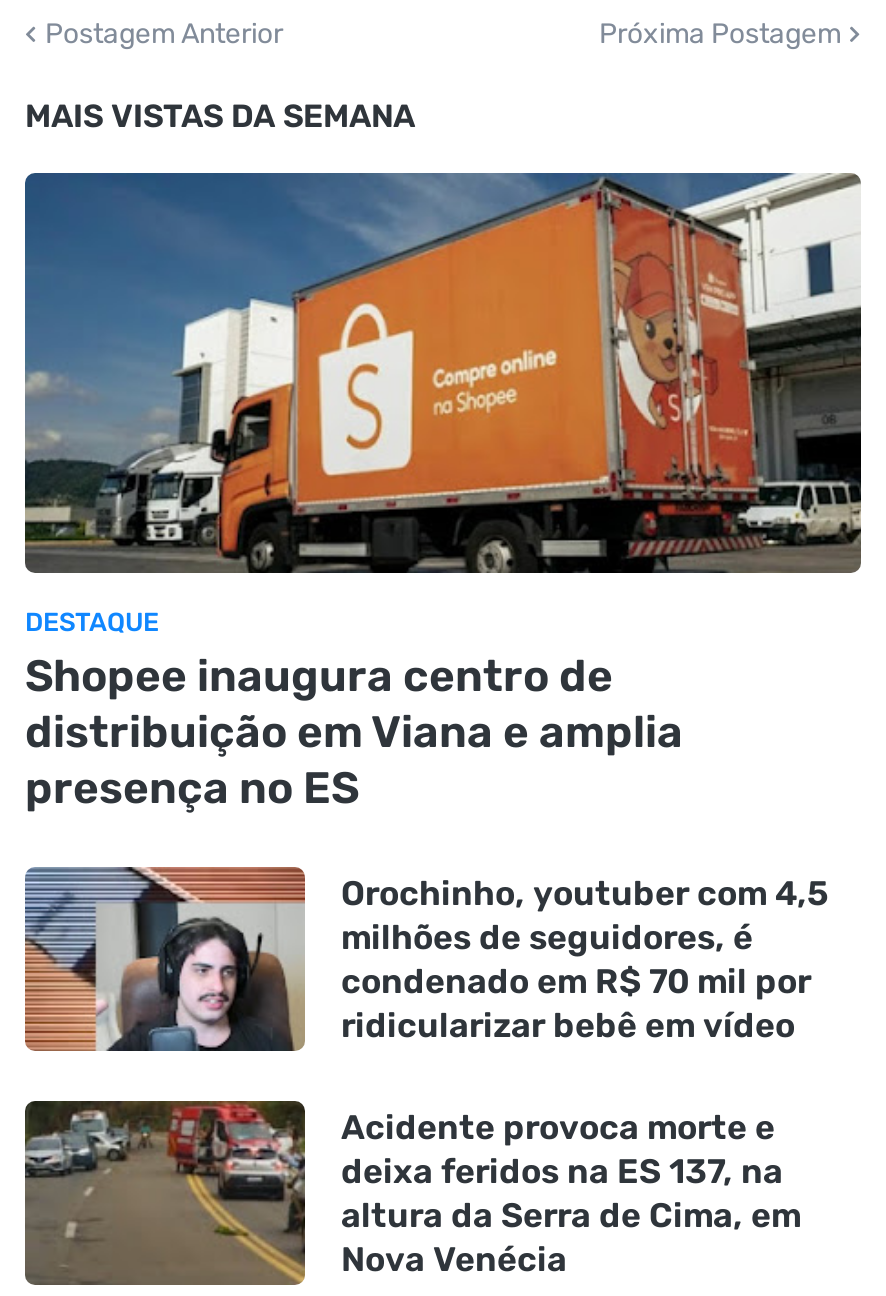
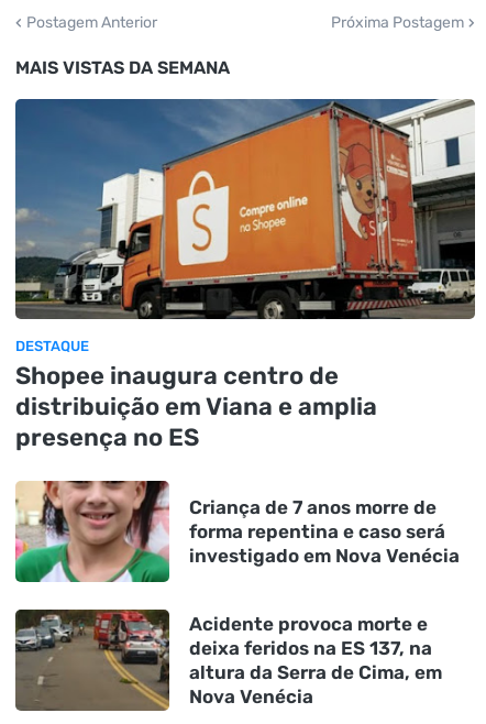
[23,865,829,1053] [image] | Orochinho, youtuber com 4,5 | milhões de seguidores, é | condenado em R$ 70 mil por | ridicularizar bebê em vídeo -> [14,480,460,583] [image] | Criança de 7 anos morre de | forma repentina e caso será | investigado em Nova Venécia

